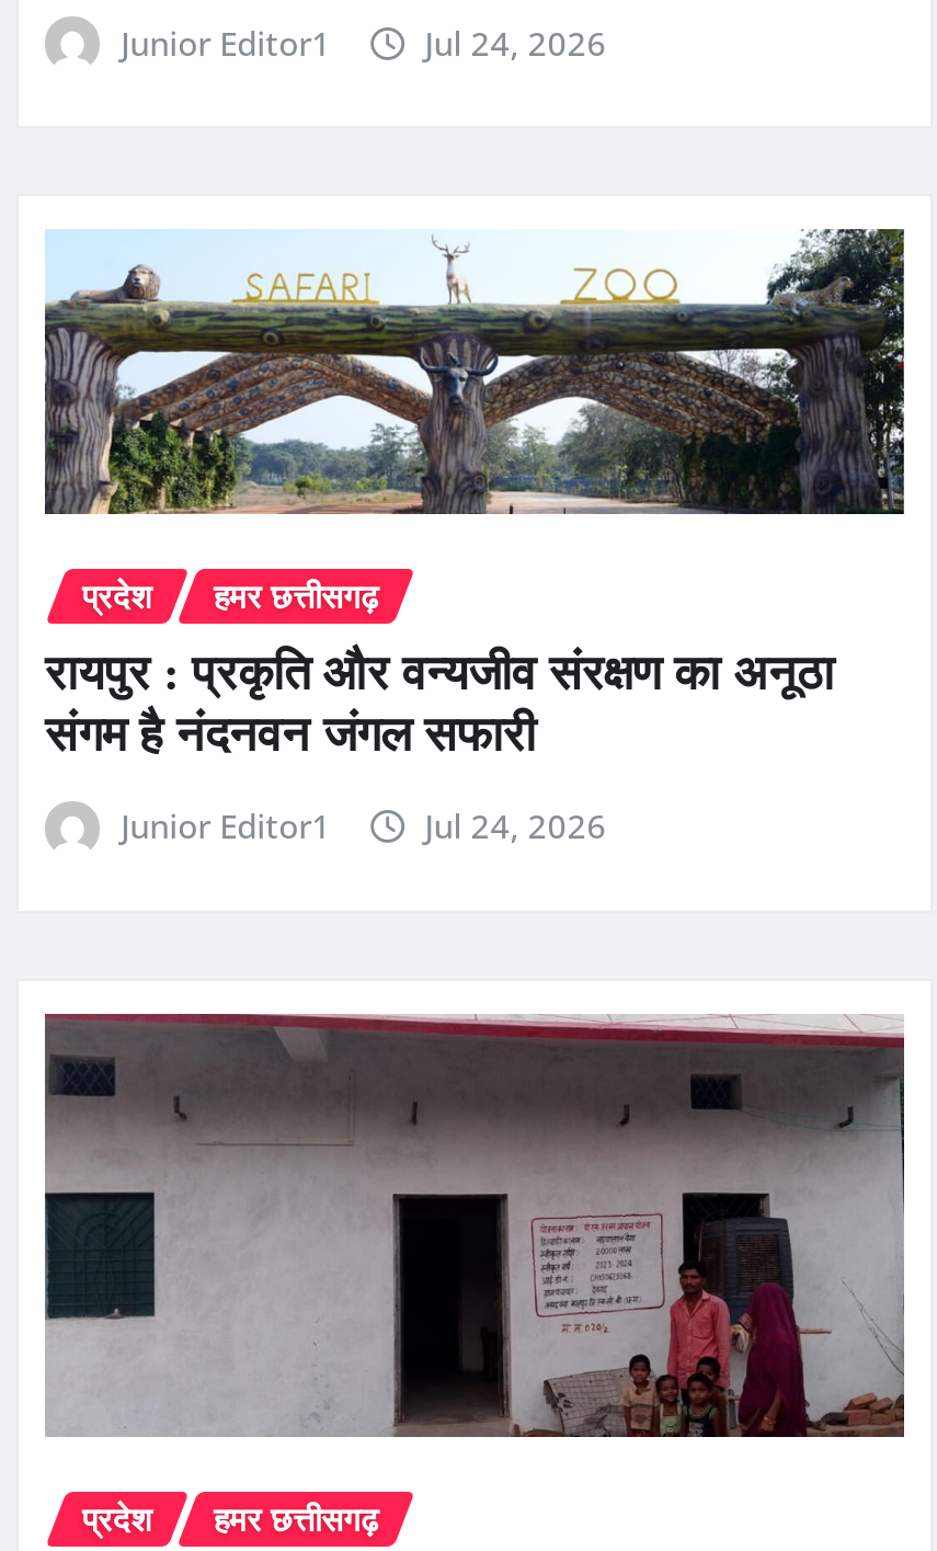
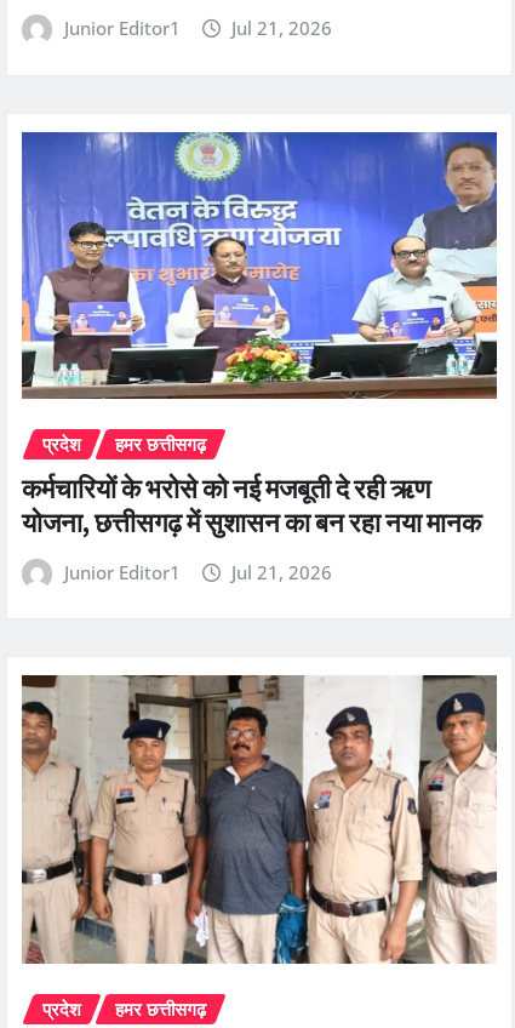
[425,20,606,64] Jul 24, 2026 -> [232,16,332,40] Jul 21, 2026
[43,228,906,515] [image] -> [21,131,498,399] [image]
[45,646,834,762] रायपुर : प्रकृति और वन्यजीव संरक्षण का अनूठा | संगम है नंदनवन जंगल सफारी -> [22,471,481,539] कर्मचारियों के भरोसे को नई मजबूती दे रही ऋण | योजना, छत्तीसगढ़ में सुशासन का बन रहा नया मानक
[425,804,606,848] Jul 24, 2026 -> [232,560,332,584] Jul 21, 2026
[45,1013,906,1438] [image] -> [22,674,497,965] [image]

